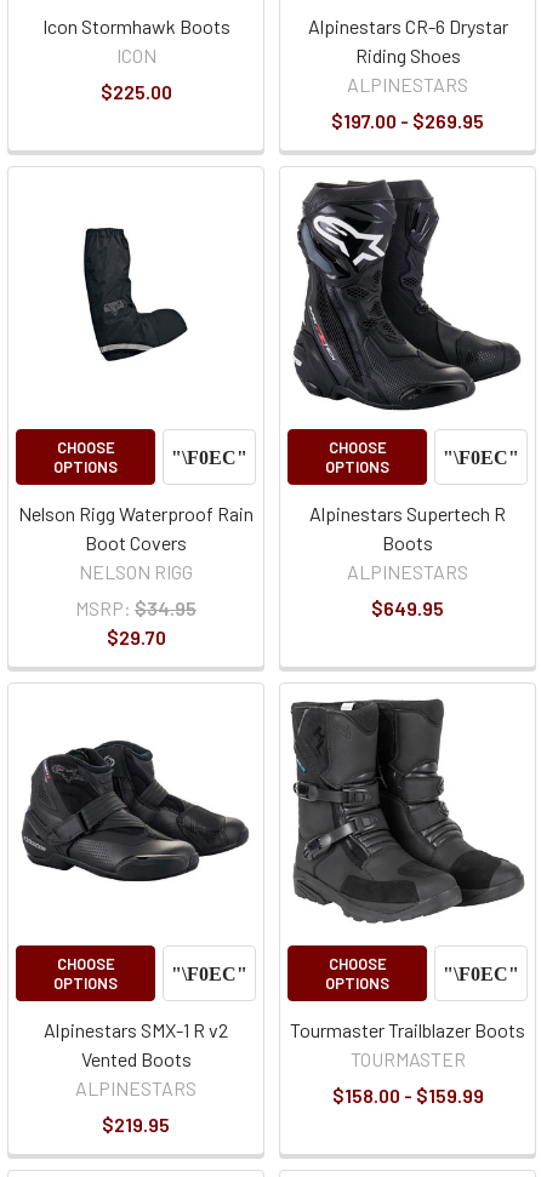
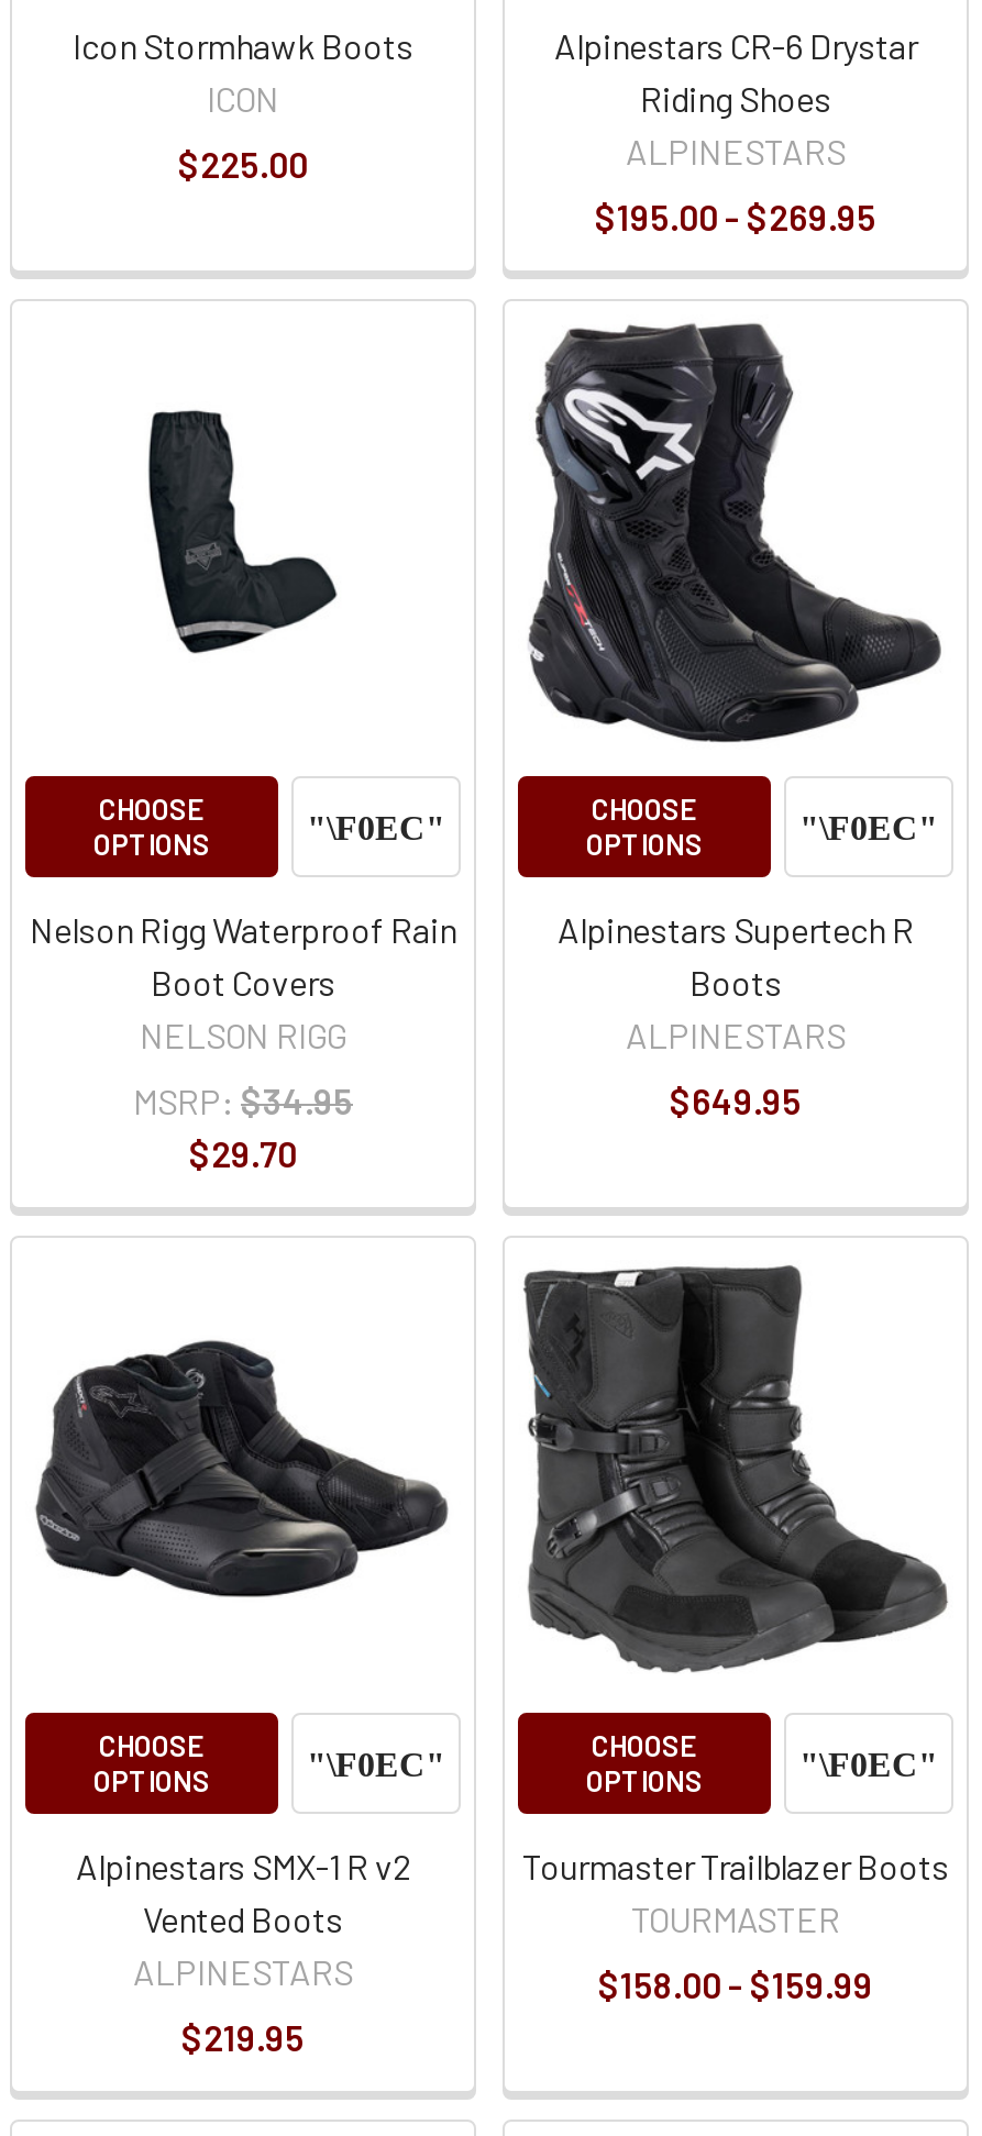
[331,109,484,132] $197.00 - $269.95 -> [595,196,876,238] $195.00 - $269.95

